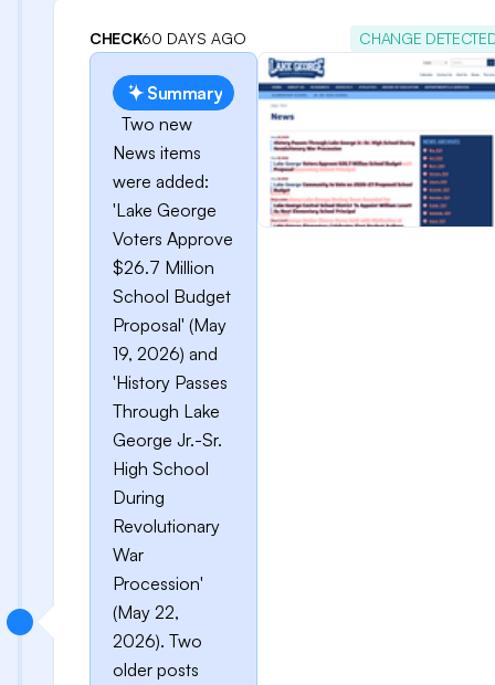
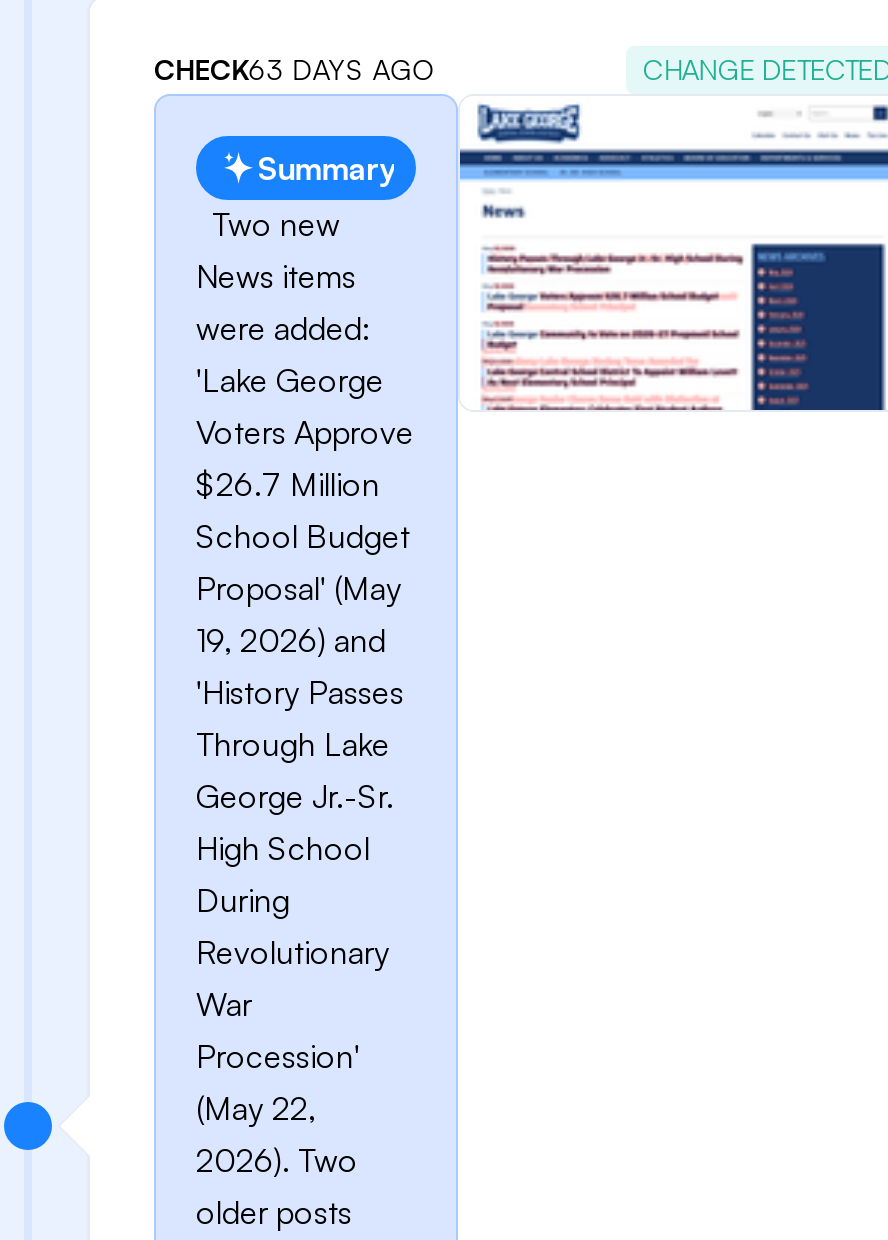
[89,29,247,48] CHECK60 DAYS AGO -> [154,52,436,86] CHECK63 DAYS AGO

